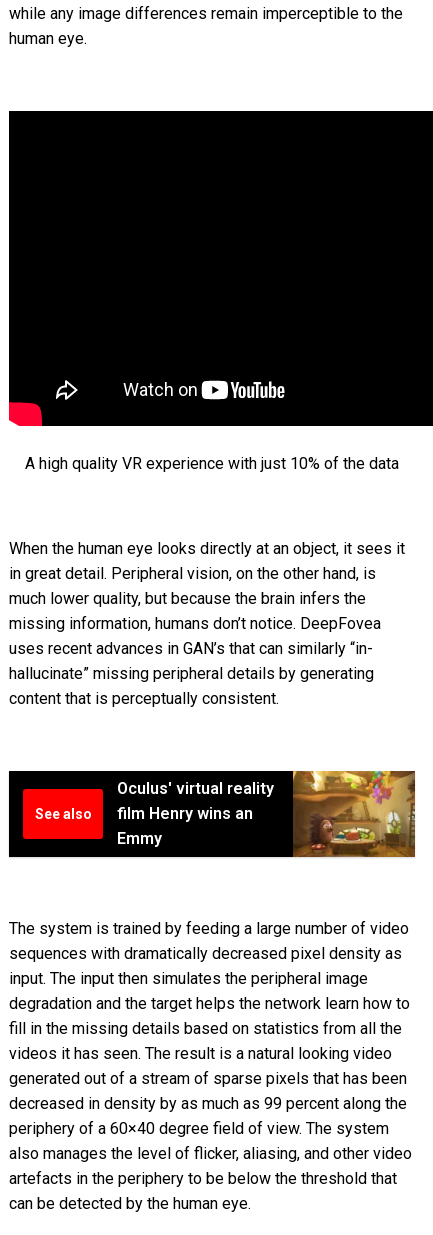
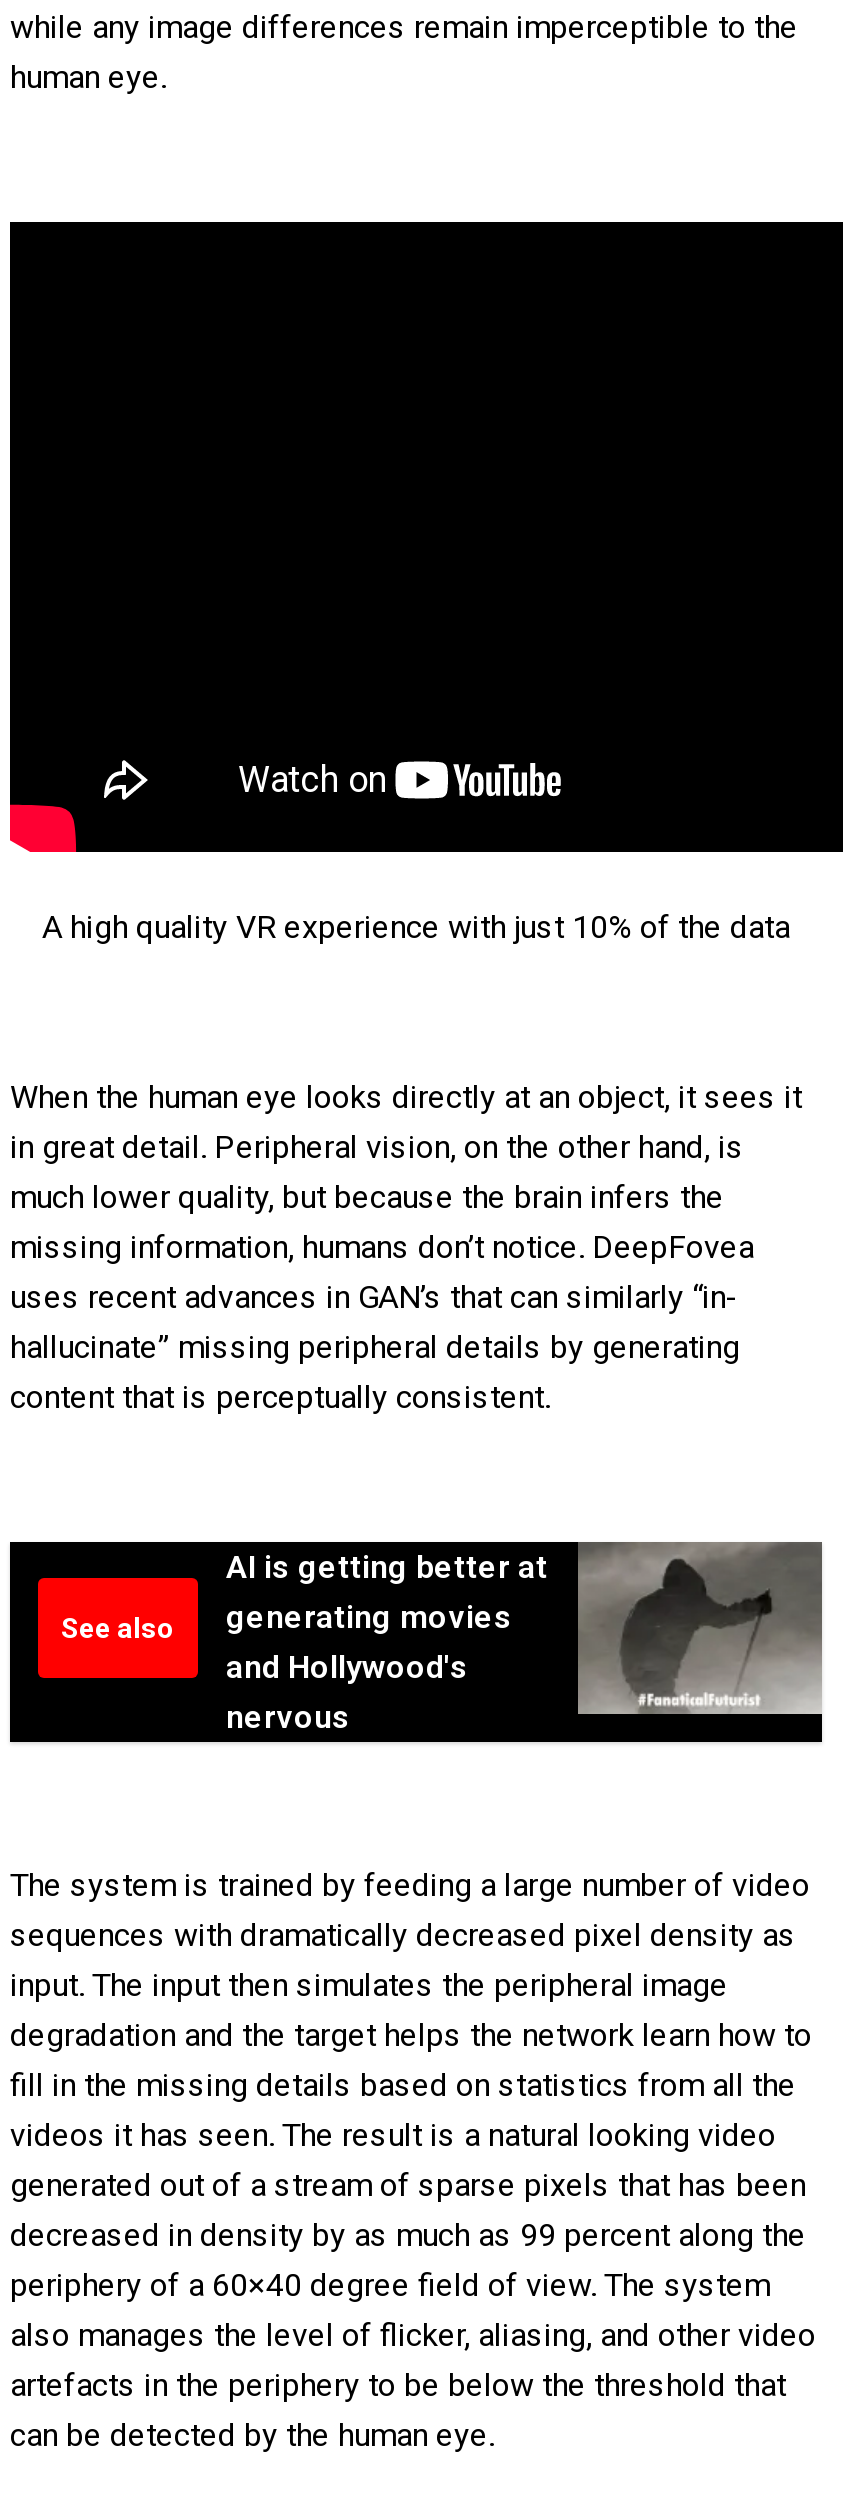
[117,770,415,858] [image] | Oculus' virtual reality | film Henry wins an | Emmy -> [226,1540,824,1744] [image] | AI is getting better at | generating movies | and Hollywood's | nervous

